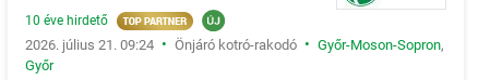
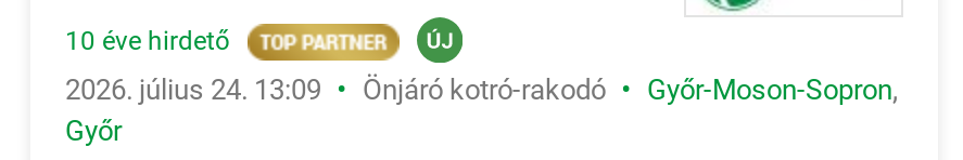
[25,36,444,53] 2026. július 21. 09:24 • Önjáró kotró-rakodó • Győr-Moson-Sopron, -> [65,72,899,106] 2026. július 24. 13:09 • Önjáró kotró-rakodó • Győr-Moson-Sopron,

